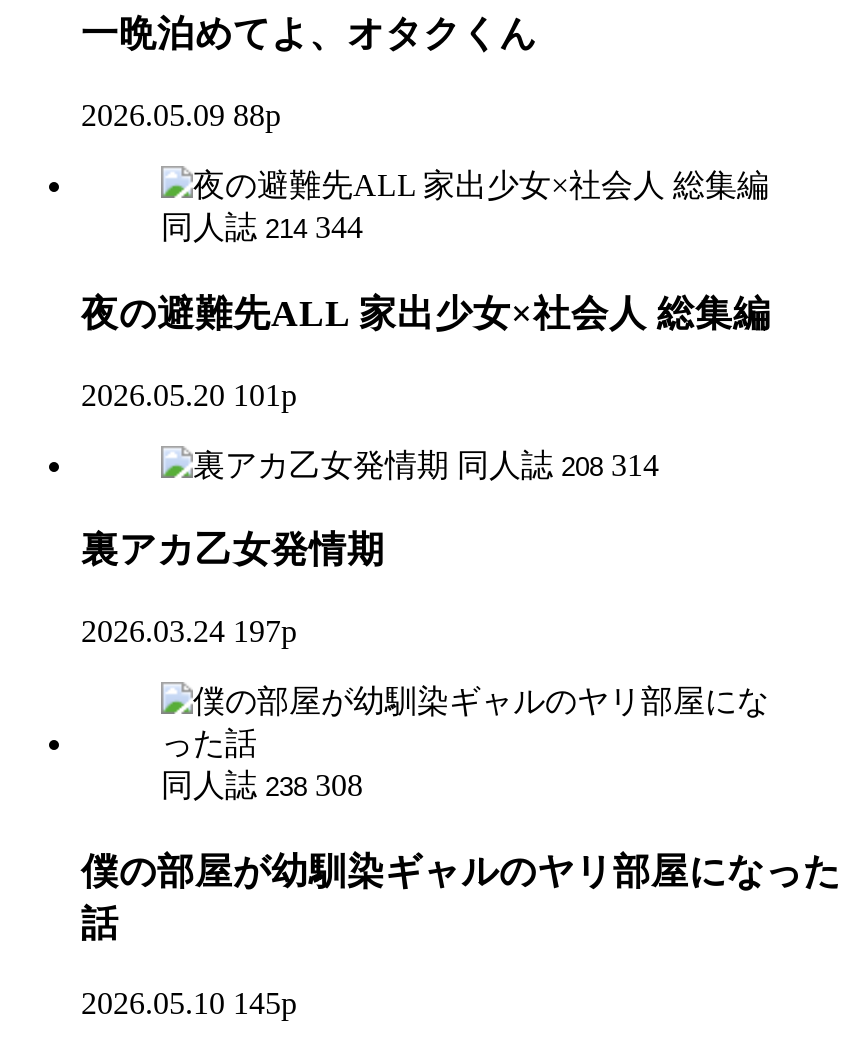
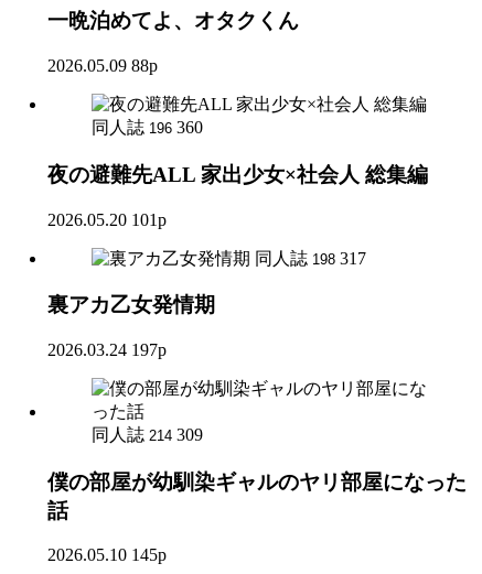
[161,210,363,244] 同人誌 214 344 -> [92,118,203,137] 同人誌 196 360
[457,447,659,481] 同人誌 208 314 -> [255,248,366,267] 同人誌 198 317
[161,768,363,802] 同人誌 238 308 -> [92,425,203,444] 同人誌 214 309

